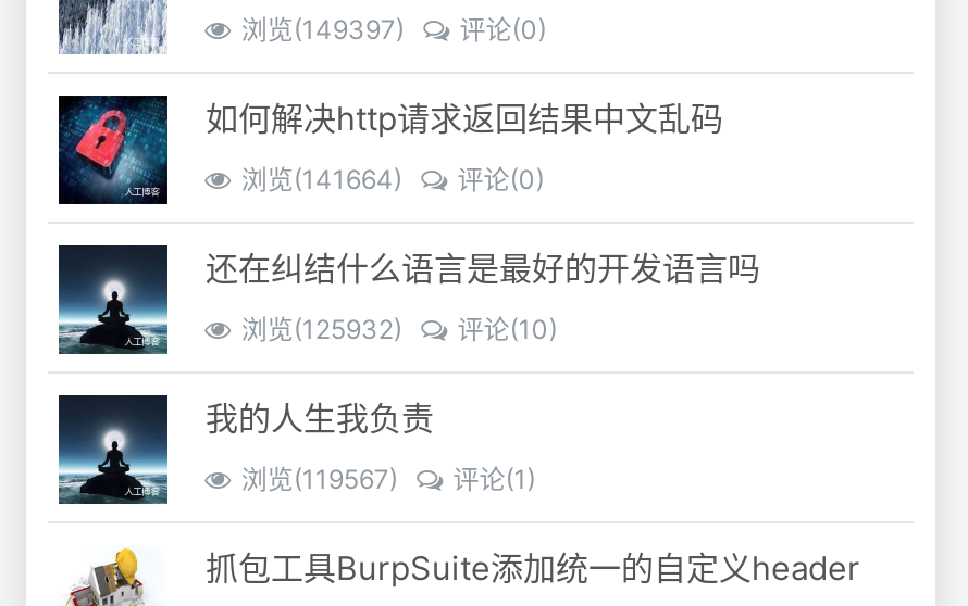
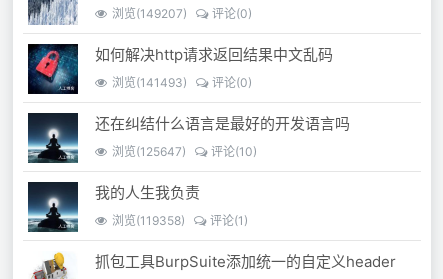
[241,14,547,46] 浏览(149397) 评论(0) -> [112,6,252,21] 浏览(149207) 评论(0)
[241,164,544,196] 浏览(141664) 评论(0) -> [112,75,252,90] 浏览(141493) 评论(0)
[241,313,558,346] 浏览(125932) 评论(10) -> [112,144,257,159] 浏览(125647) 评论(10)
[241,463,536,496] 浏览(119567) 评论(1) -> [112,213,248,228] 浏览(119358) 评论(1)

